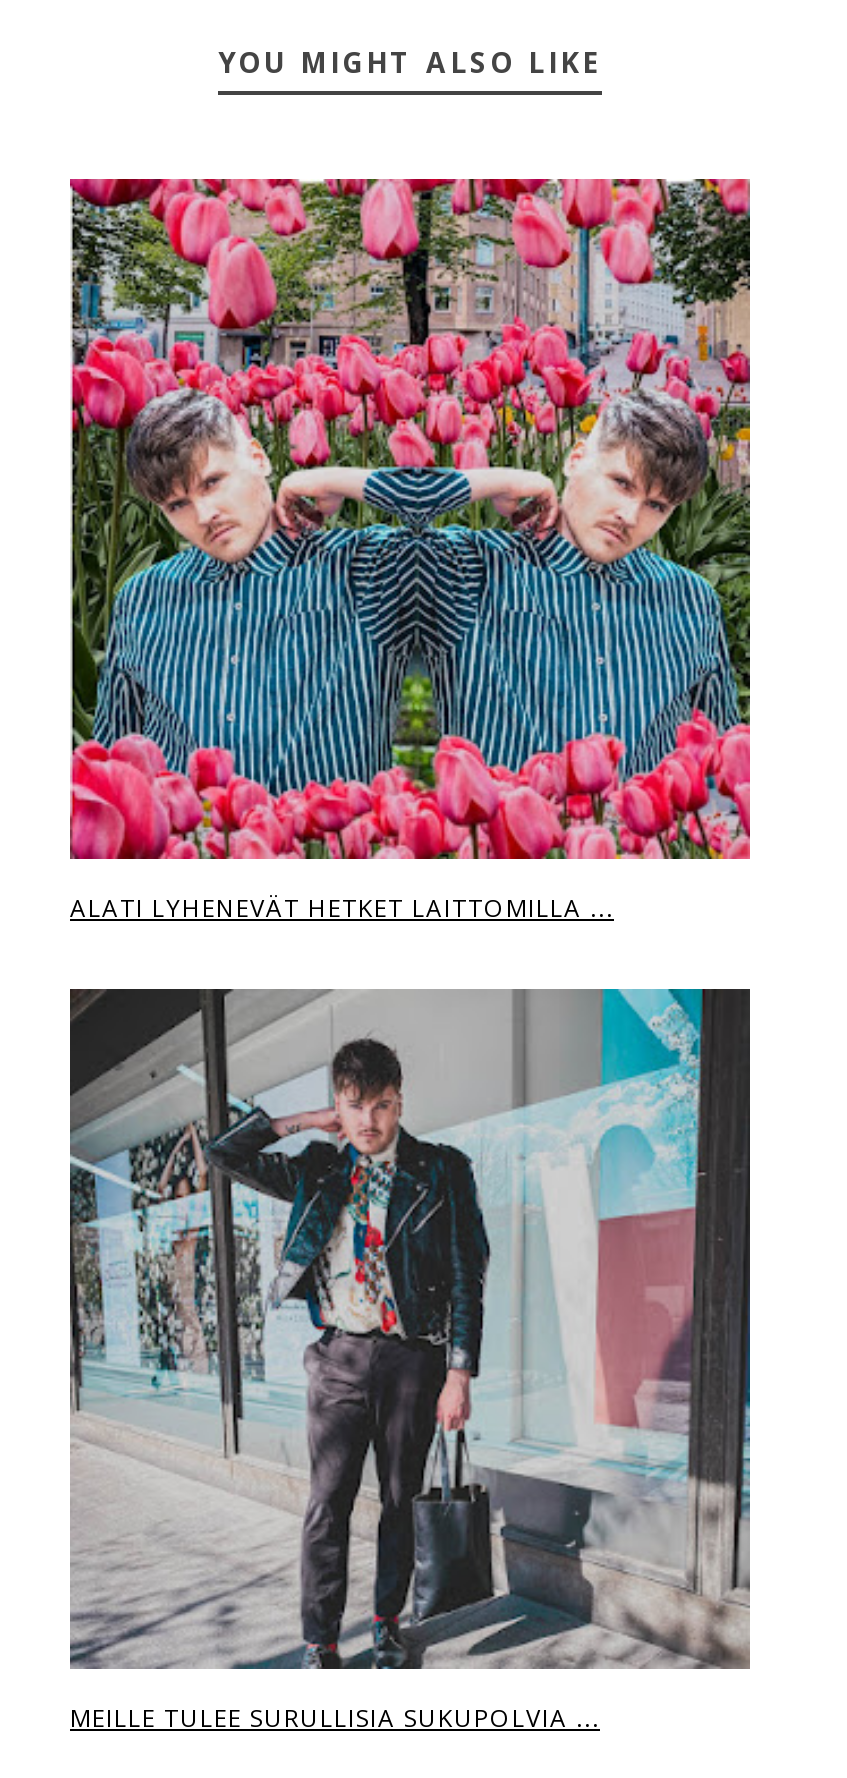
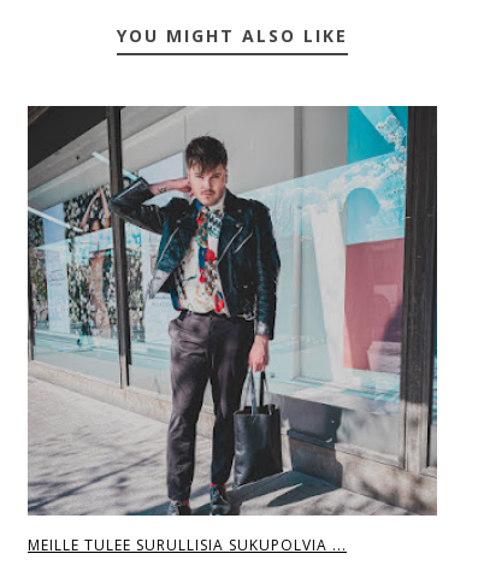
[68,177,752,925] [image] | ALATI LYHENEVÄT HETKET LAITTOMILLA ... -> none

